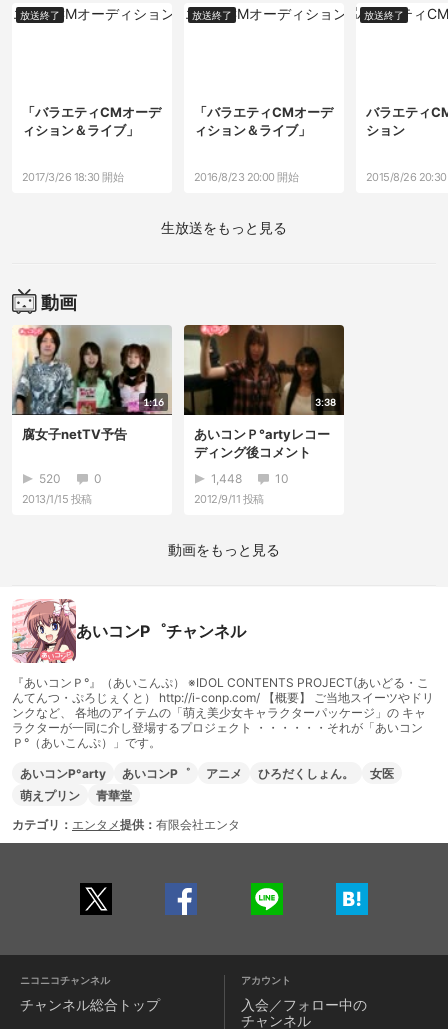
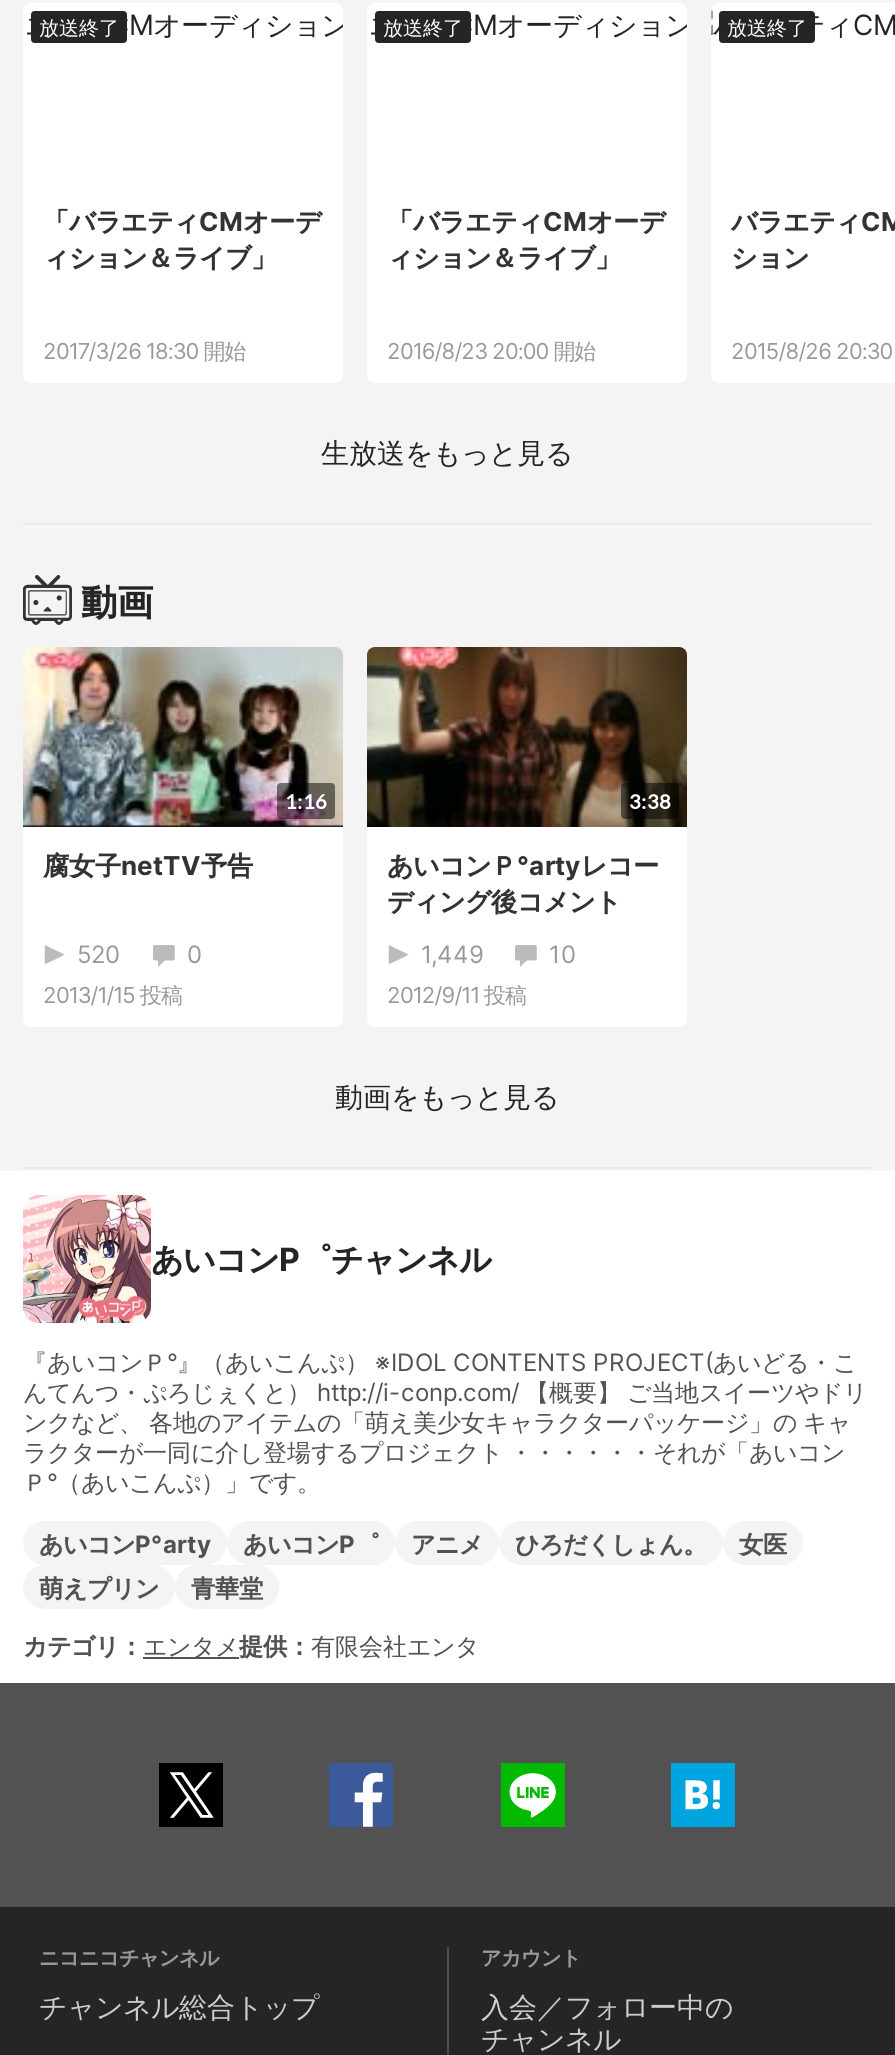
[211,471,242,486] 1,448 -> [421,939,483,969] 1,449

